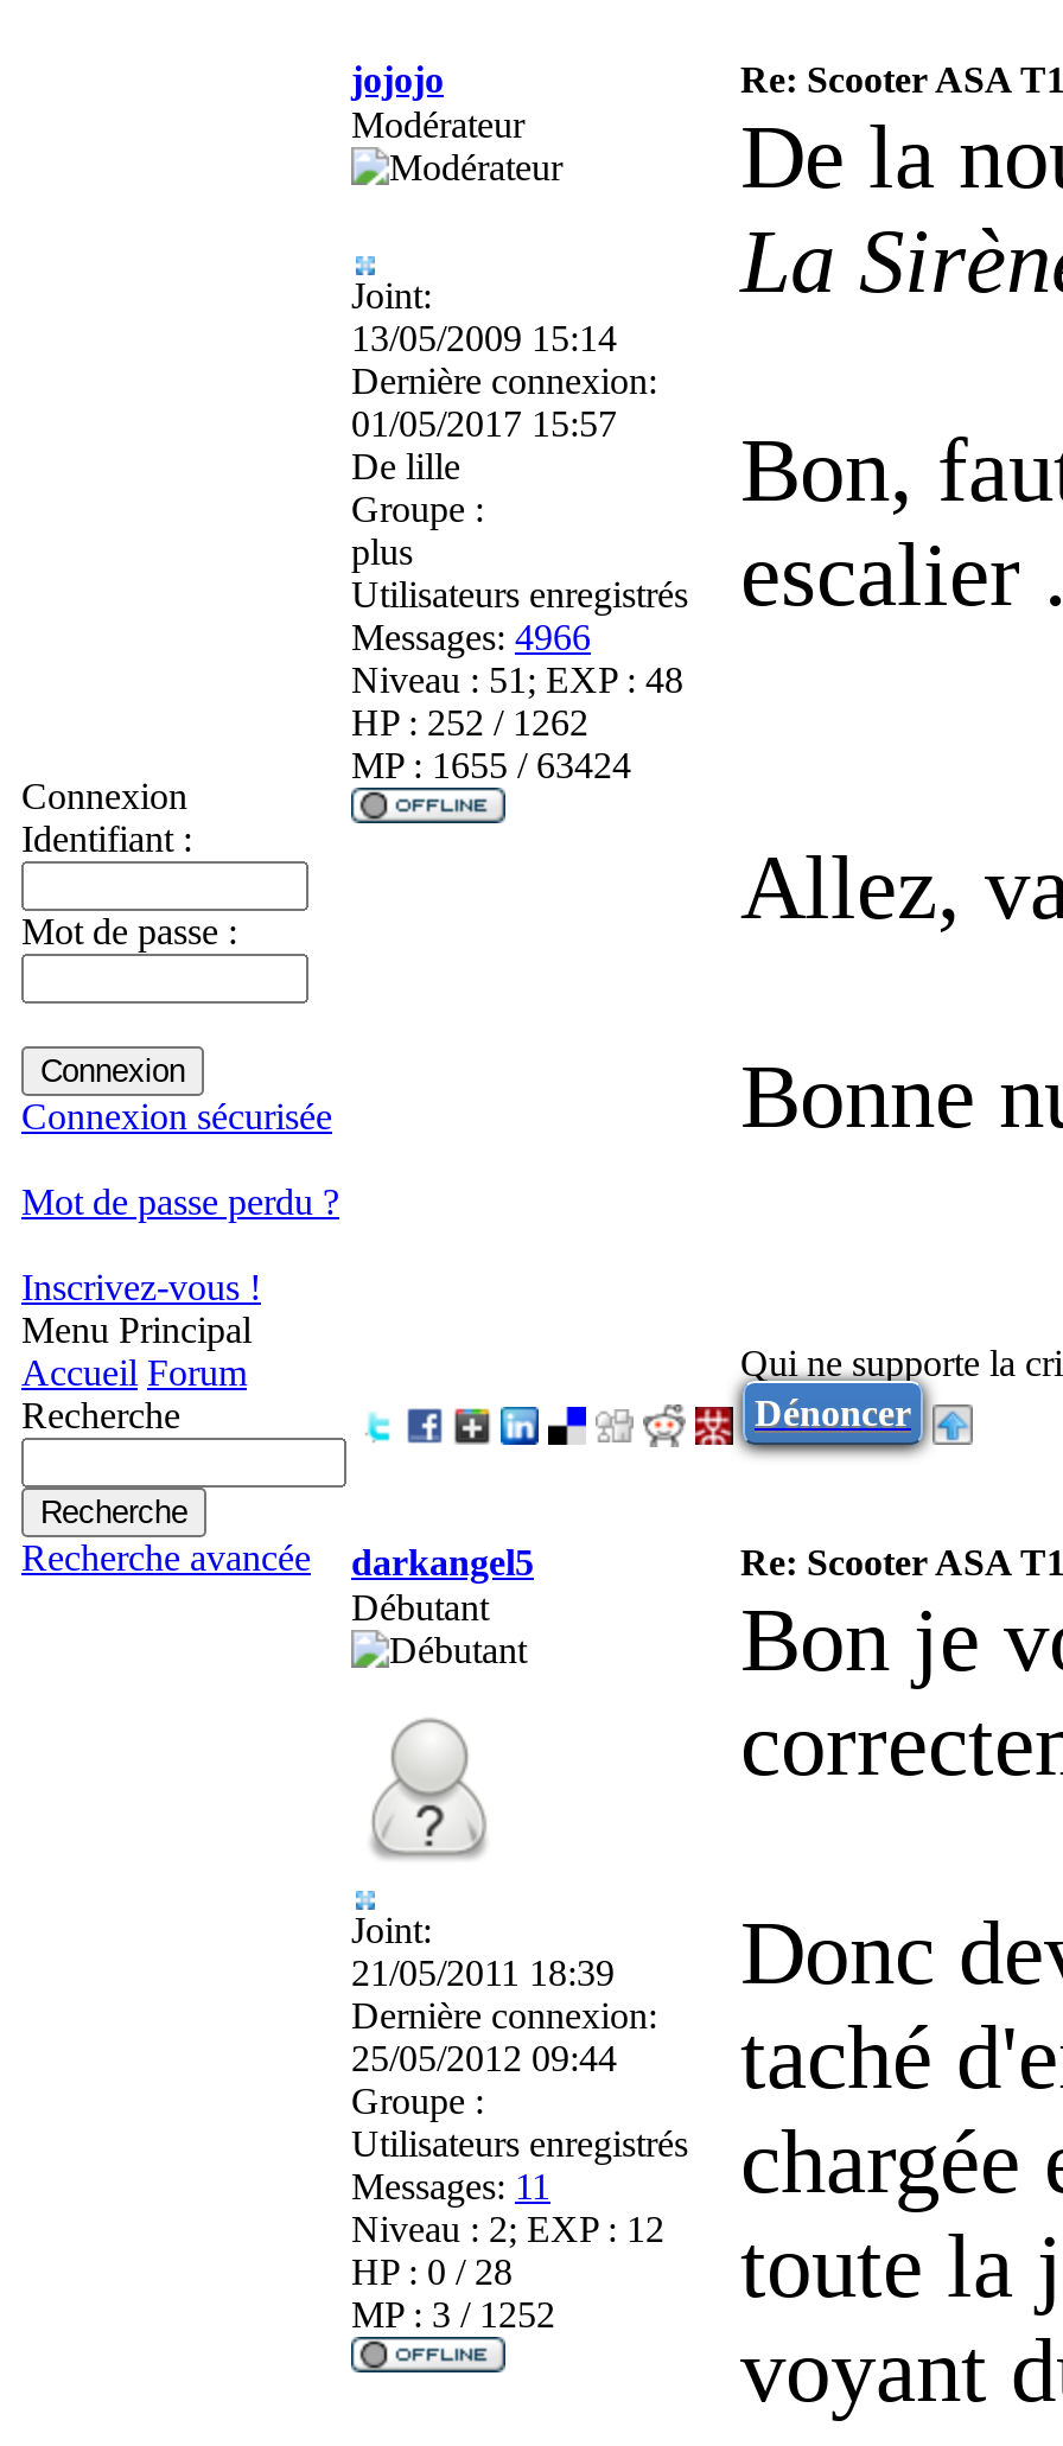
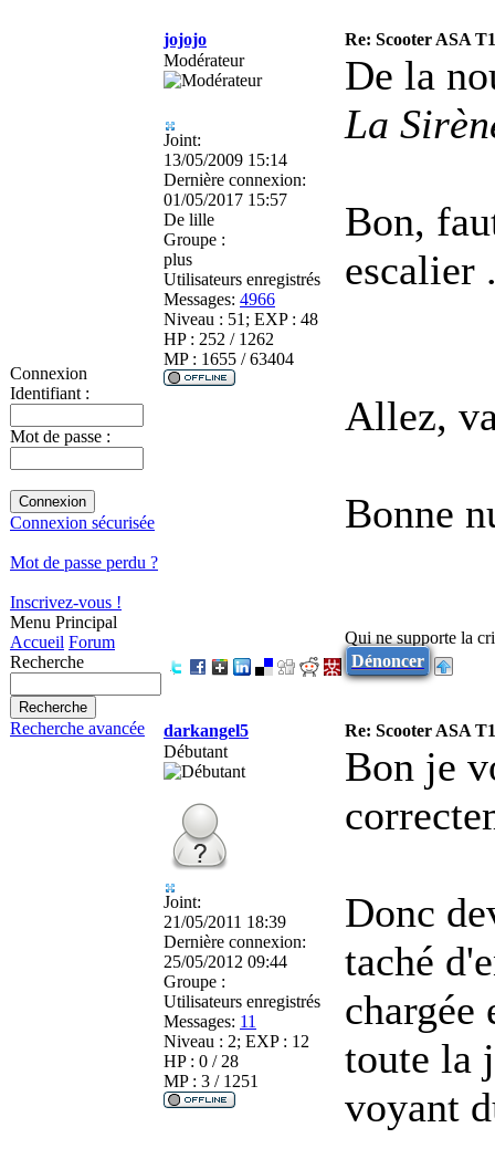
[351,745,631,785] MP : 1655 / 63424 -> [164,349,294,368] MP : 1655 / 63404
[351,2294,555,2334] MP : 3 / 1252 -> [164,1072,259,1090] MP : 3 / 1251

